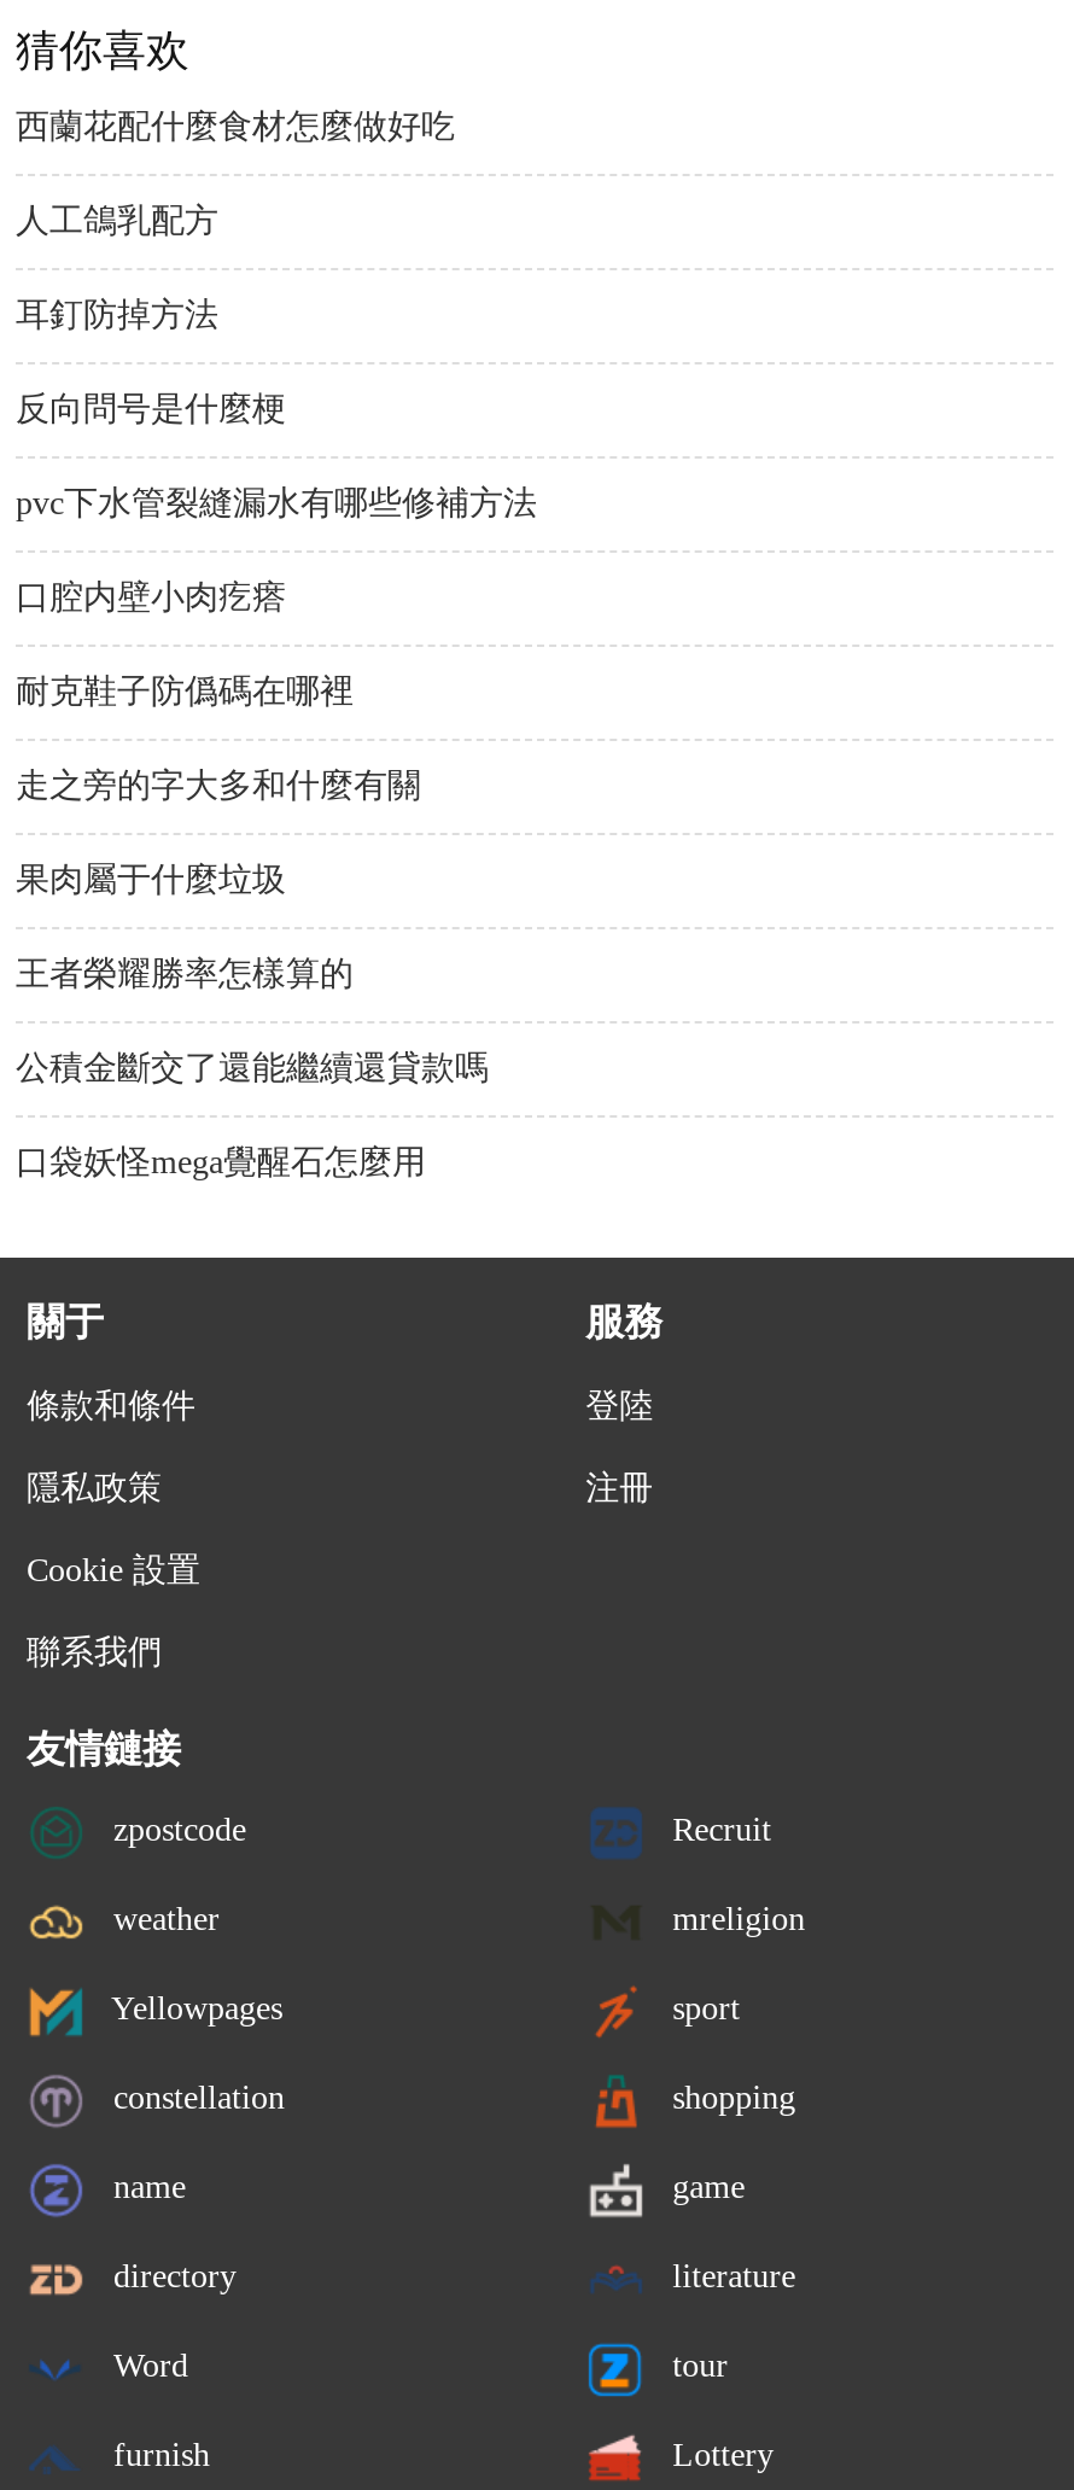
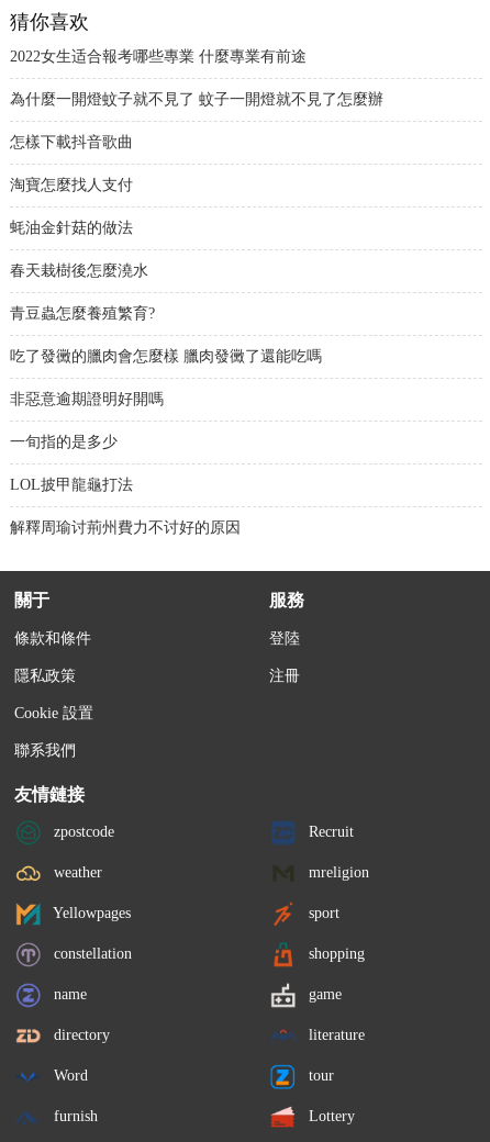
[16,109,455,145] 西蘭花配什麼食材怎麼做好吃 -> [10,49,307,65] 2022女生适合報考哪些專業 什麼專業有前途
[16,203,218,239] 人工鴿乳配方 -> [10,91,383,108] 為什麼一開燈蚊子就不見了 蚊子一開燈就不見了怎麼辦
[16,297,218,334] 耳釘防掉方法 -> [10,134,133,151] 怎樣下載抖音歌曲
[16,392,286,428] 反向問号是什麼梗 -> [10,177,133,193] 淘寶怎麼找人支付
[16,486,537,522] pvc下水管裂縫漏水有哪些修補方法 -> [10,220,133,236] 蚝油金針菇的做法
[16,580,286,616] 口腔内壁小肉疙瘩 -> [10,263,148,279] 春天栽樹後怎麼澆水
[16,674,354,710] 耐克鞋子防僞碼在哪裡 -> [10,305,155,322] 青豆蟲怎麼養殖繁育?
[16,768,421,804] 走之旁的字大多和什麼有關 -> [10,348,322,365] 吃了發黴的臘肉會怎麼樣 臘肉發黴了還能吃嗎
[16,862,286,898] 果肉屬于什麼垃圾 -> [10,391,164,408] 非惡意逾期證明好開嗎
[16,956,354,993] 王者榮耀勝率怎樣算的 -> [10,434,118,450] 一旬指的是多少
[16,1051,489,1087] 公積金斷交了還能繼續還貸款嗎 -> [10,477,133,493] LOL披甲龍龜打法
[16,1145,426,1181] 口袋妖怪mega覺醒石怎麼用 -> [10,520,241,536] 解釋周瑜讨荊州費力不讨好的原因

